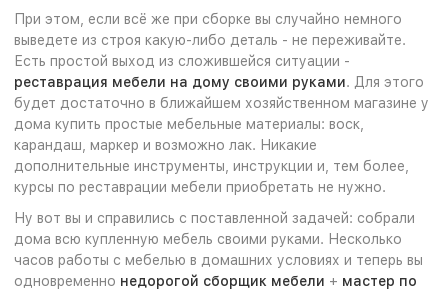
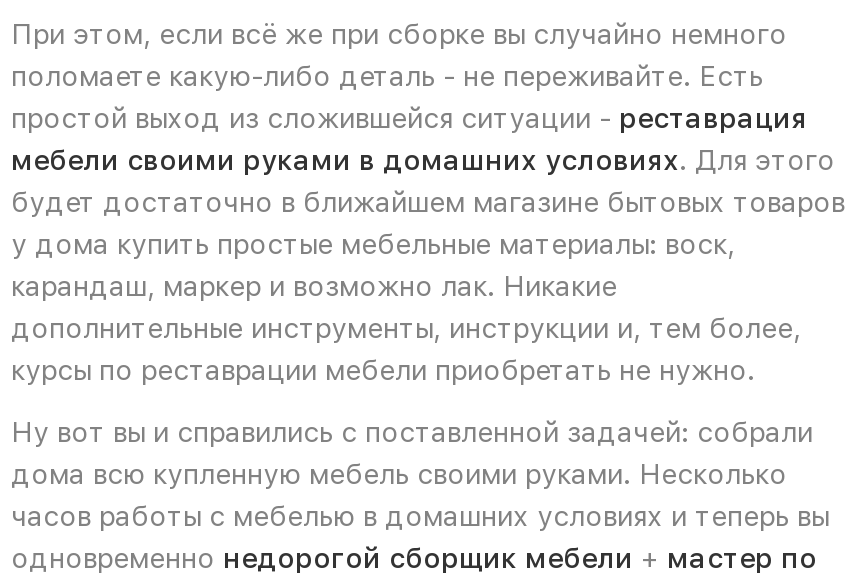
[14,31,429,131] выведете из строя какую-либо деталь - не переживайте. | Есть простой выход из сложившейся ситуации - | реставрация мебели на дому своими руками. Для этого | будет достаточно в ближайшем хозяйственном магазине у | дома купить простые мебельные материалы: воск, -> [11,59,845,259] поломаете какую-либо деталь - не переживайте. Есть | простой выход из сложившейся ситуации - реставрация | мебели своими руками в домашних условиях. Для этого | будет достаточно в ближайшем магазине бытовых товаров | у дома купить простые мебельные материалы: воск,

